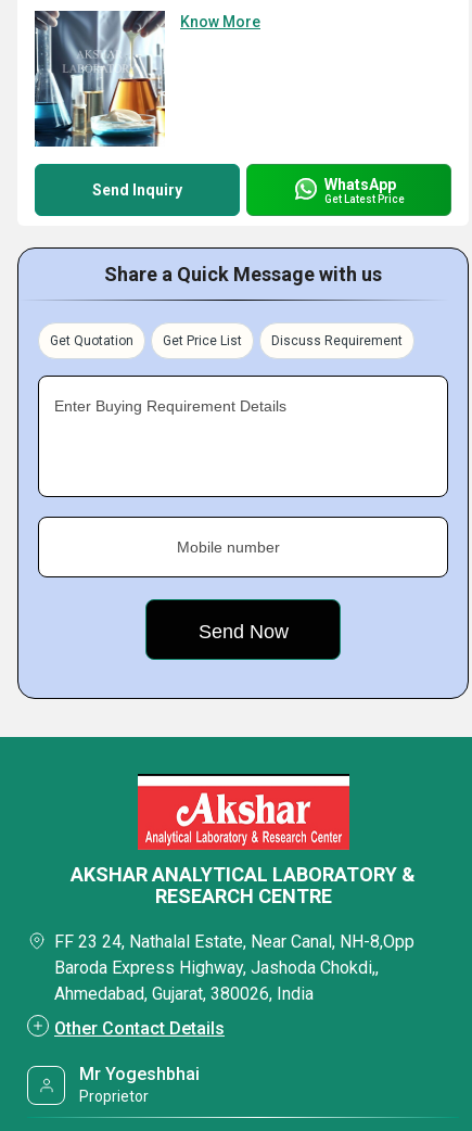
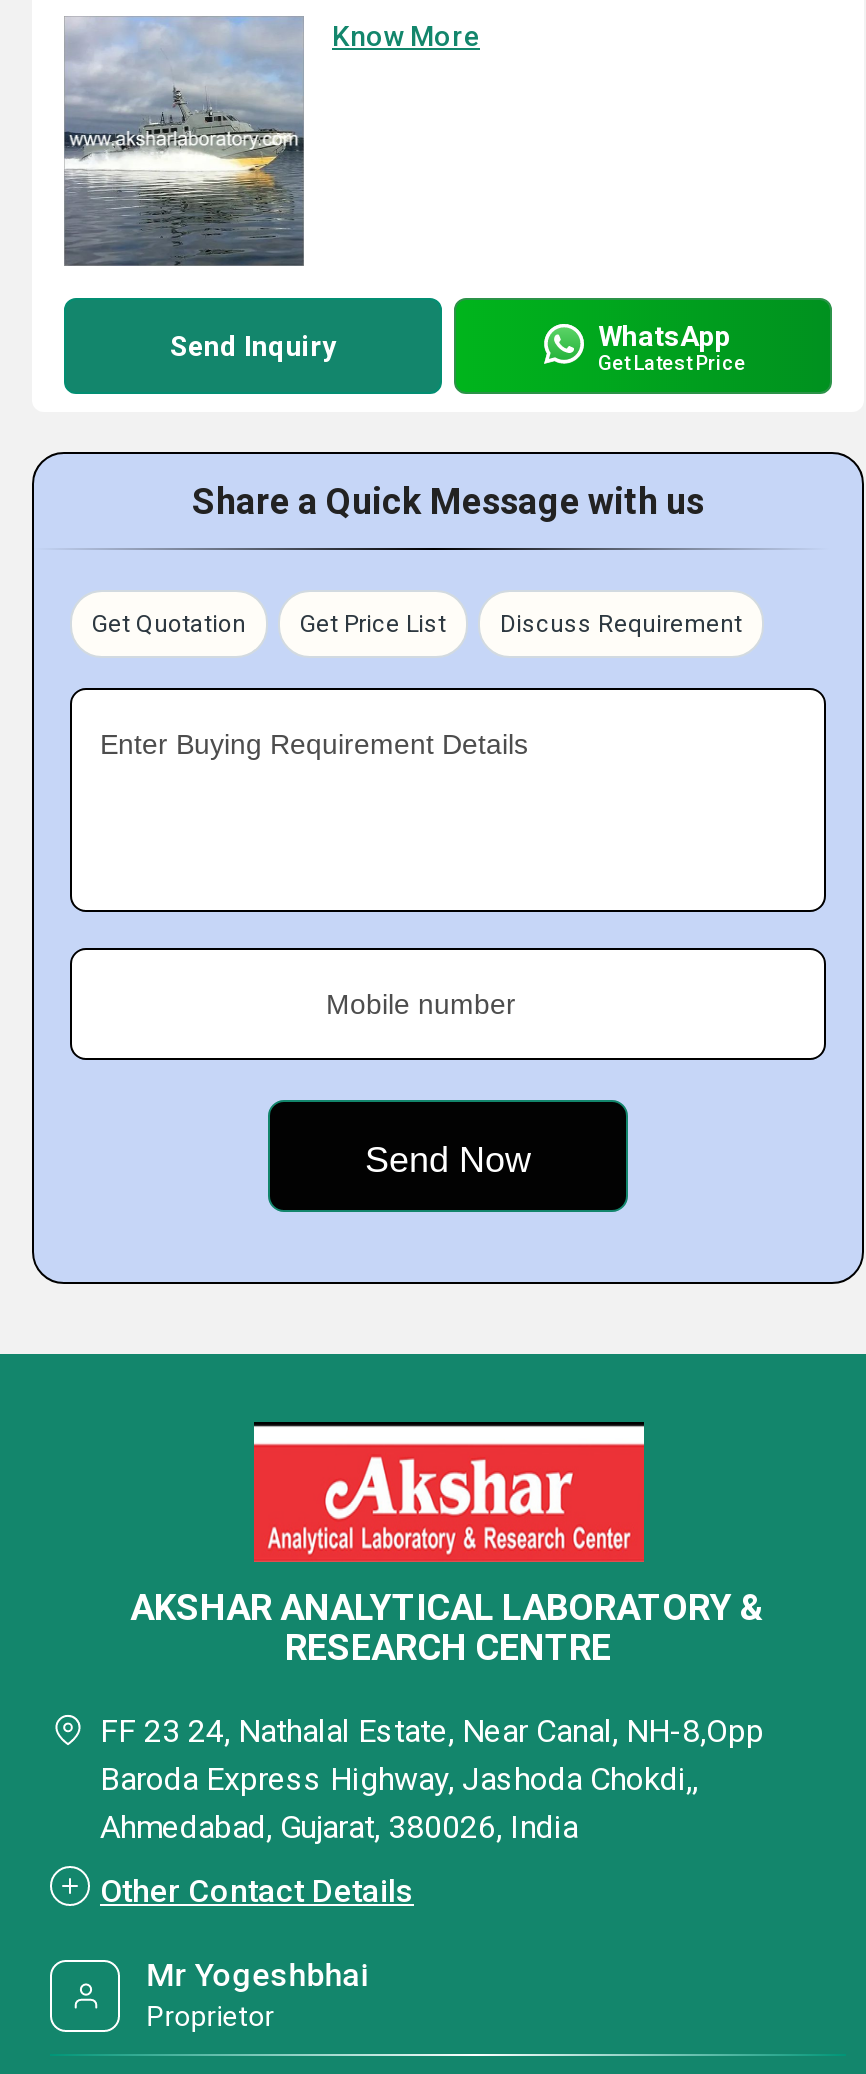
[34,11,166,147] [image] -> [62,16,306,268] [image]

